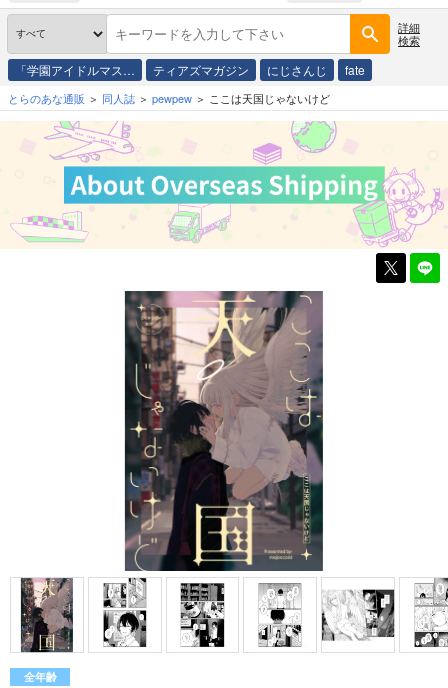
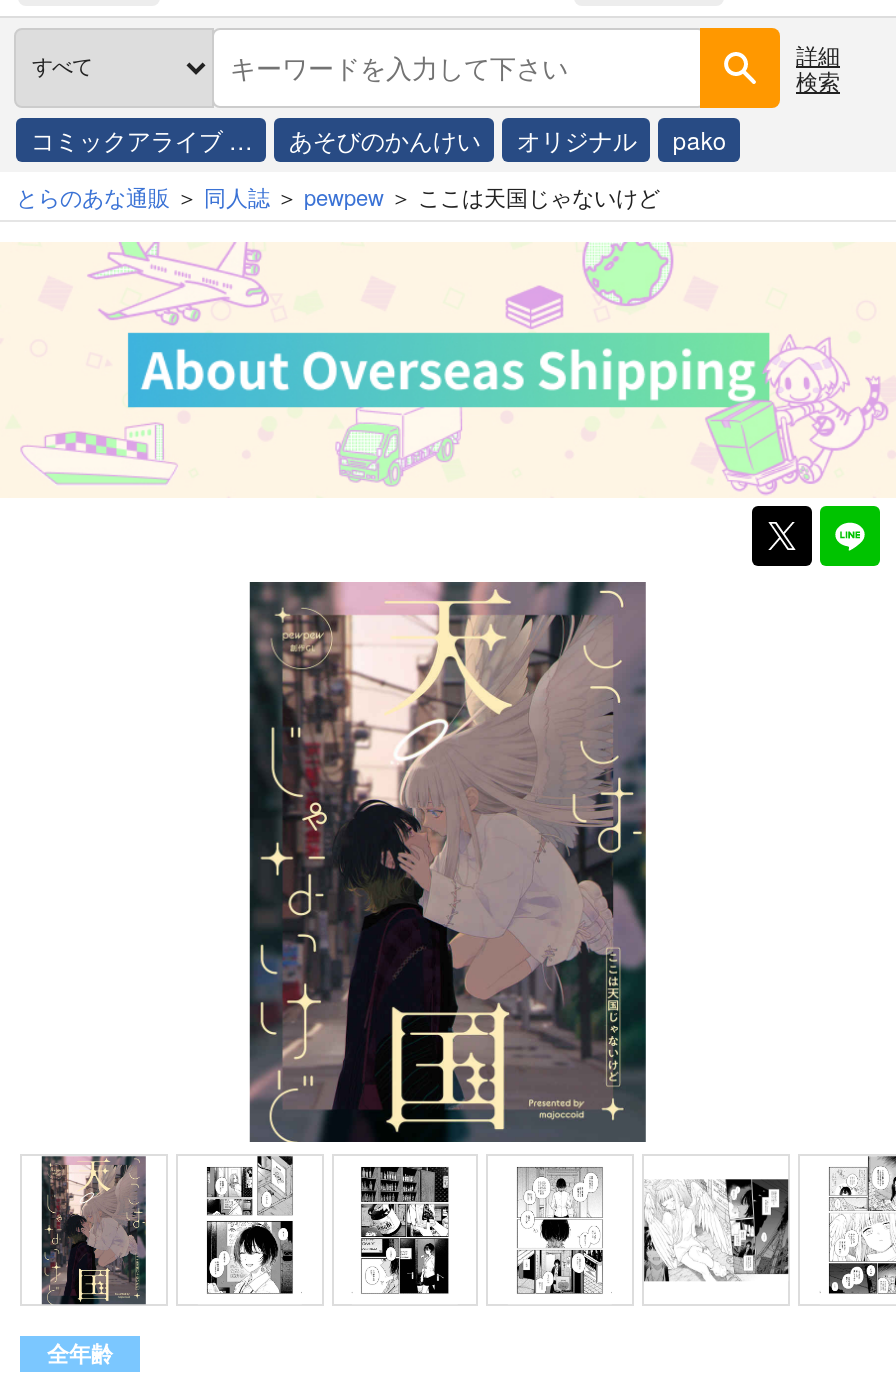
[15,61,365,78] 「学園アイドルマス… | ティアズマガジン | にじさんじ | fate -> [31,122,727,156] コミックアライブ … | あそびのかんけい | オリジナル | pako

